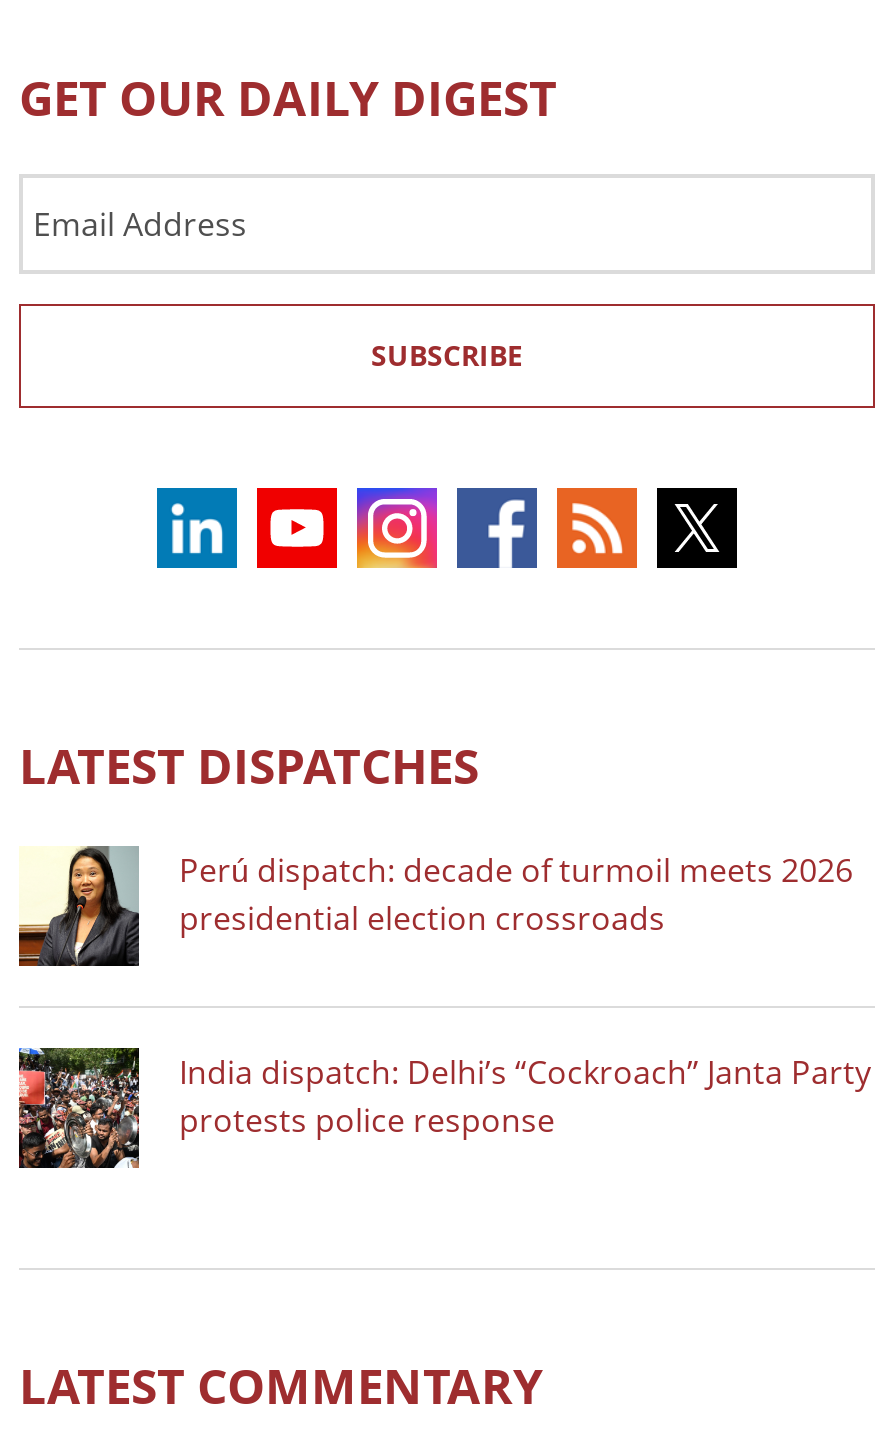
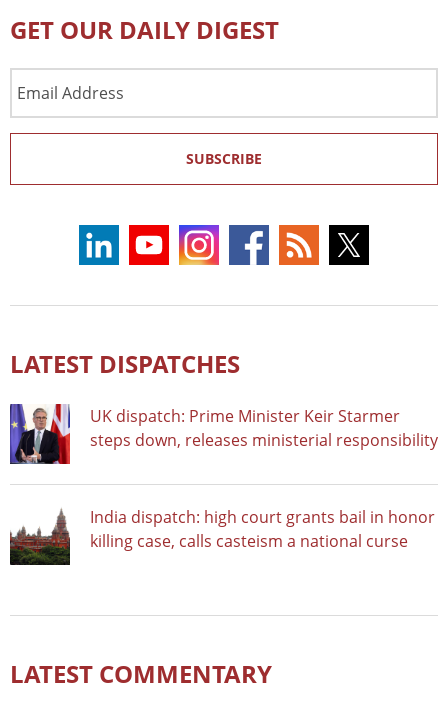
[17,844,853,968] [image] | Perú dispatch: decade of turmoil meets 2026 | presidential election crossroads -> [9,403,438,465] [image] | UK dispatch: Prime Minister Keir Starmer | steps down, releases ministerial responsibility
[17,1046,871,1170] [image] | India dispatch: Delhi’s “Cockroach” Janta Party | protests police response -> [10,505,435,566] [image] | India dispatch: high court grants bail in honor | killing case, calls casteism a national curse

